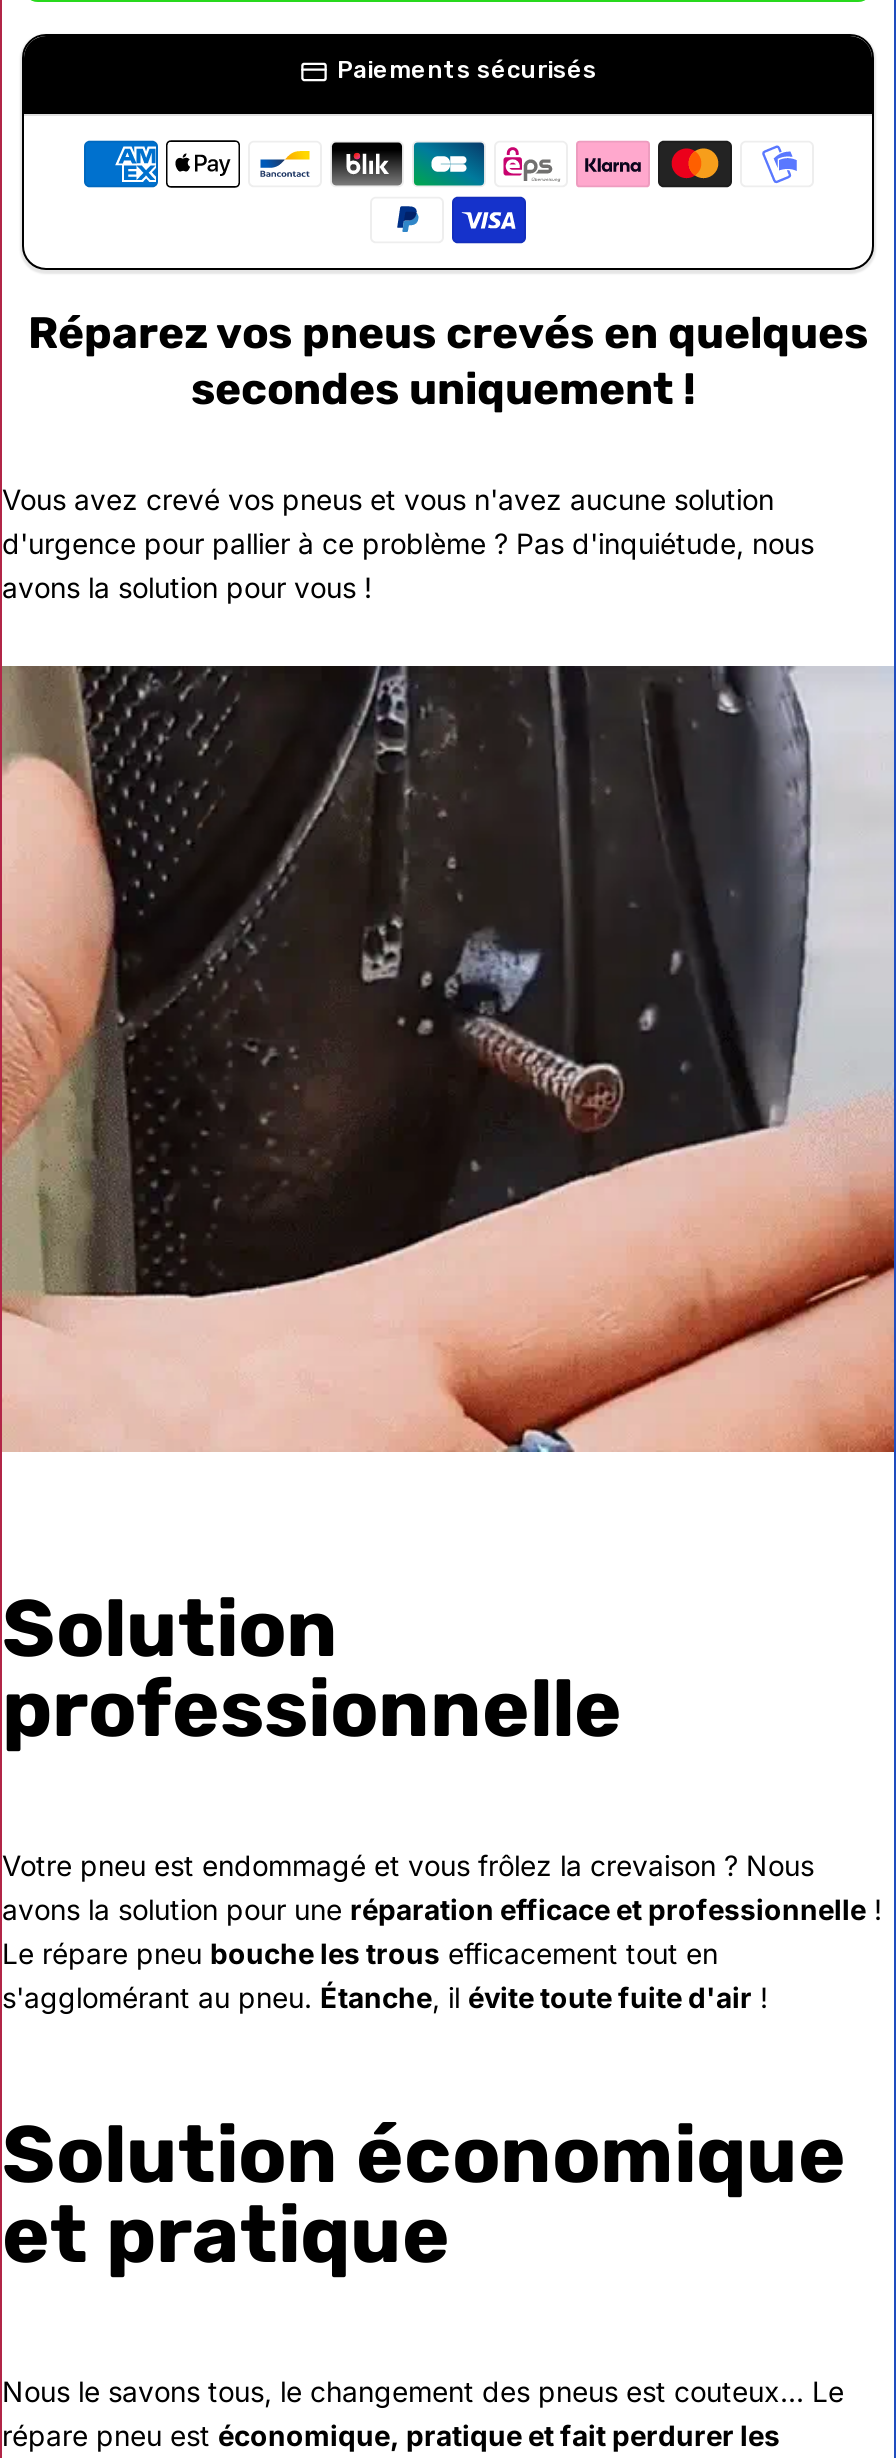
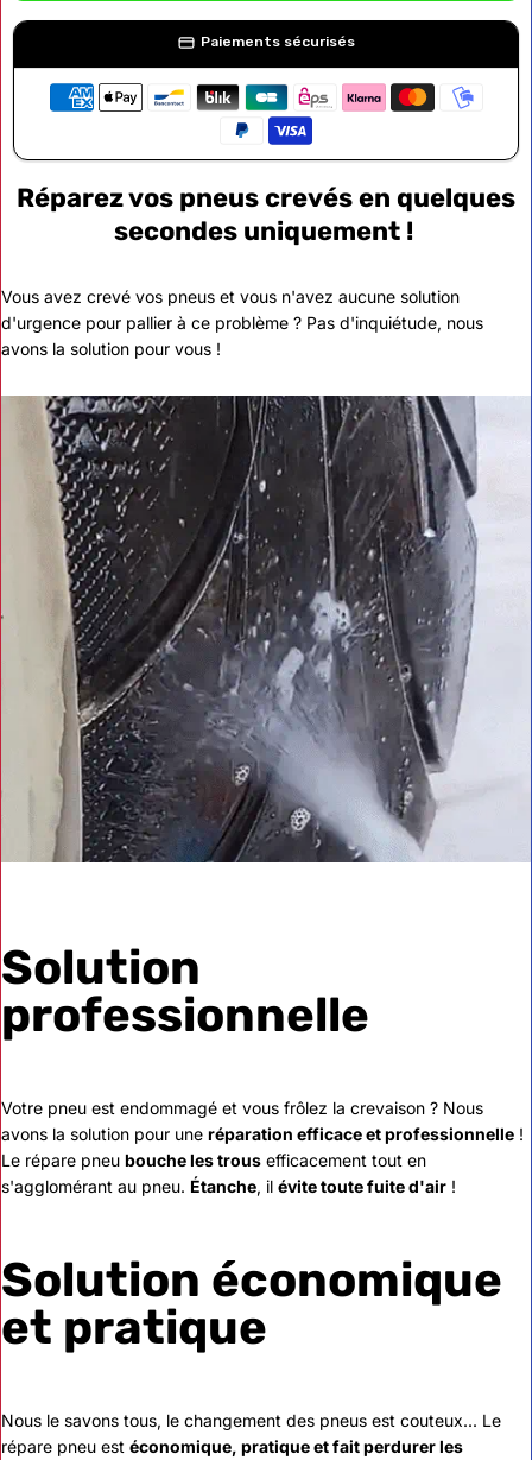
[6,666,890,1454] [image] -> [4,396,528,864] [image]

